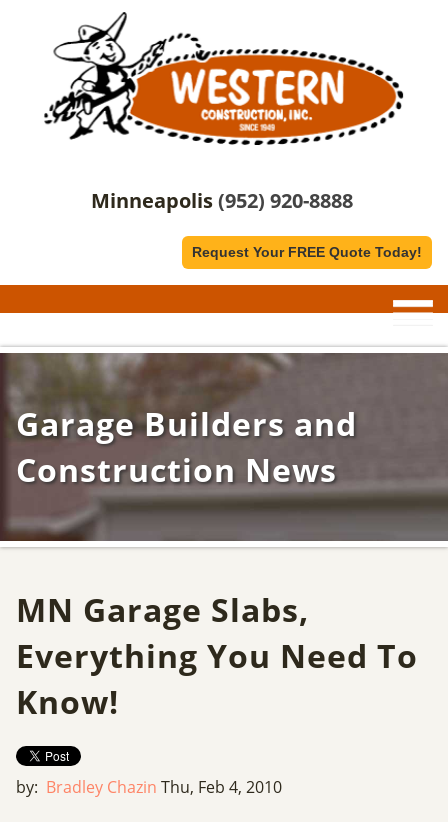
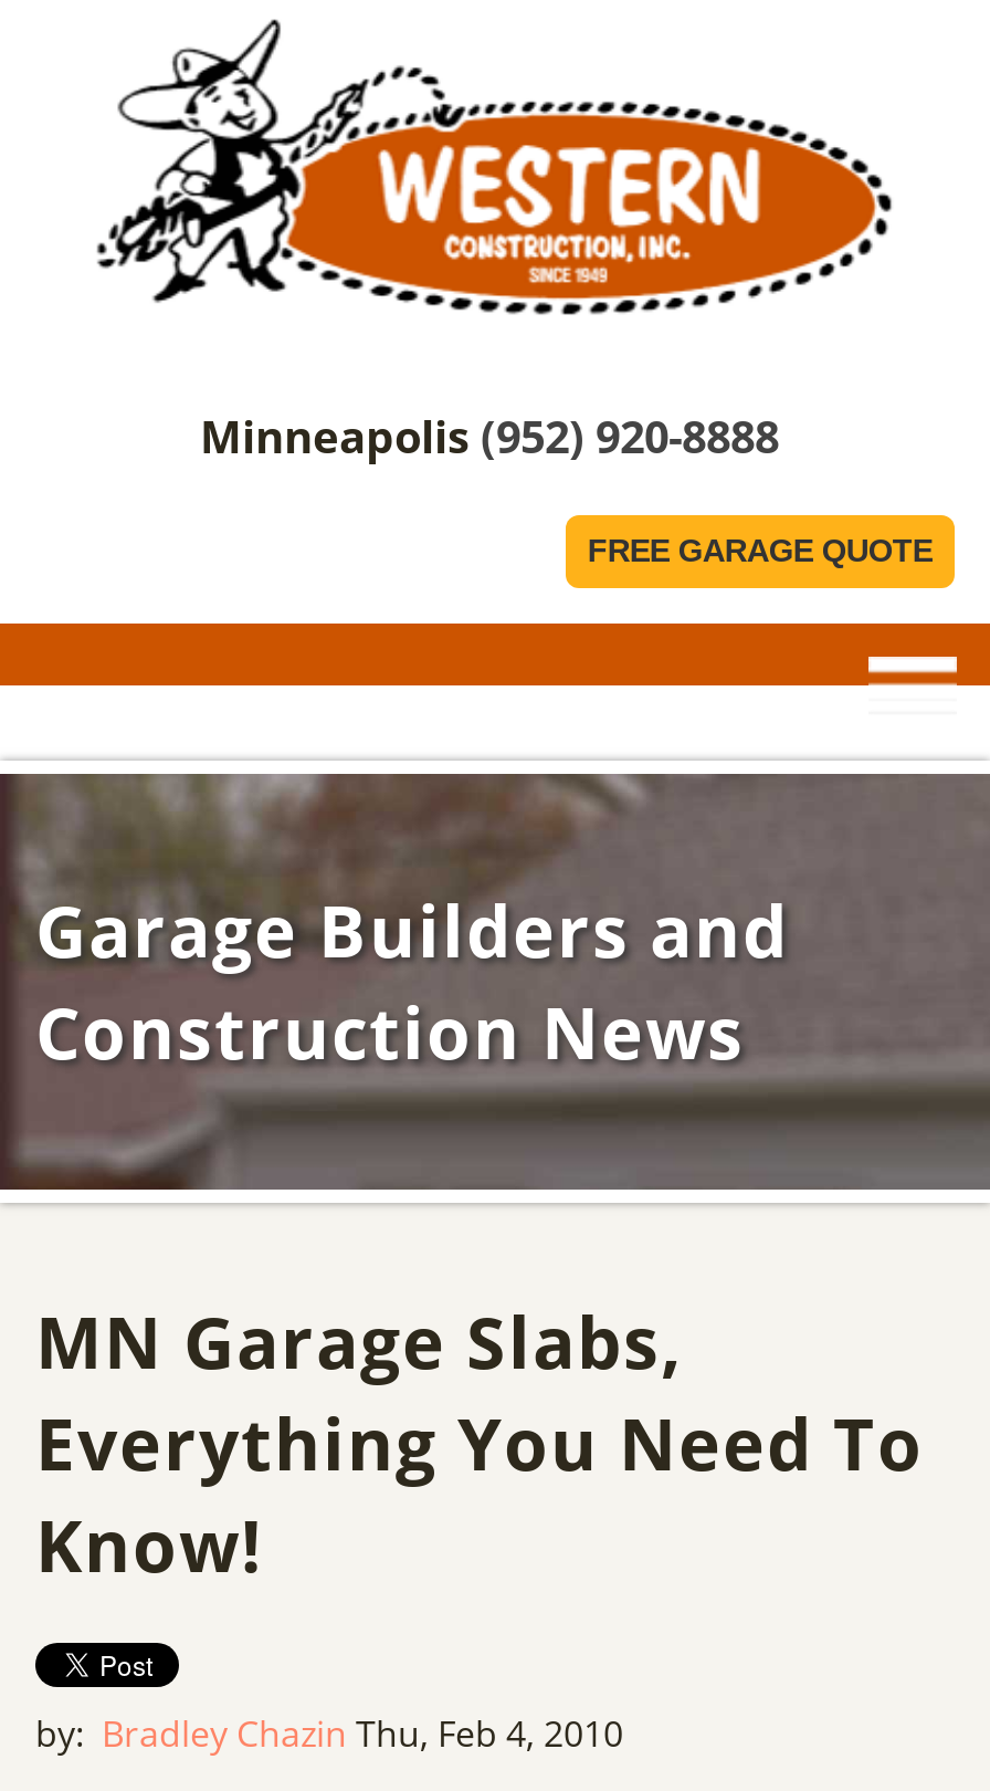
[192,244,422,260] Request Your FREE Quote Today! -> [588,534,932,569] FREE GARAGE QUOTE

